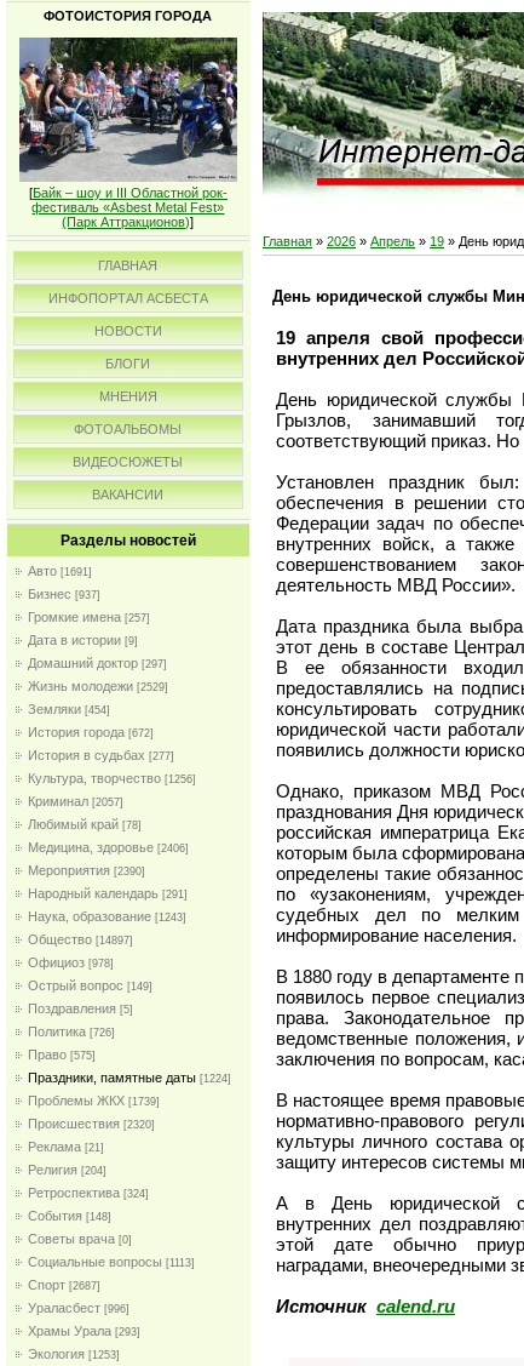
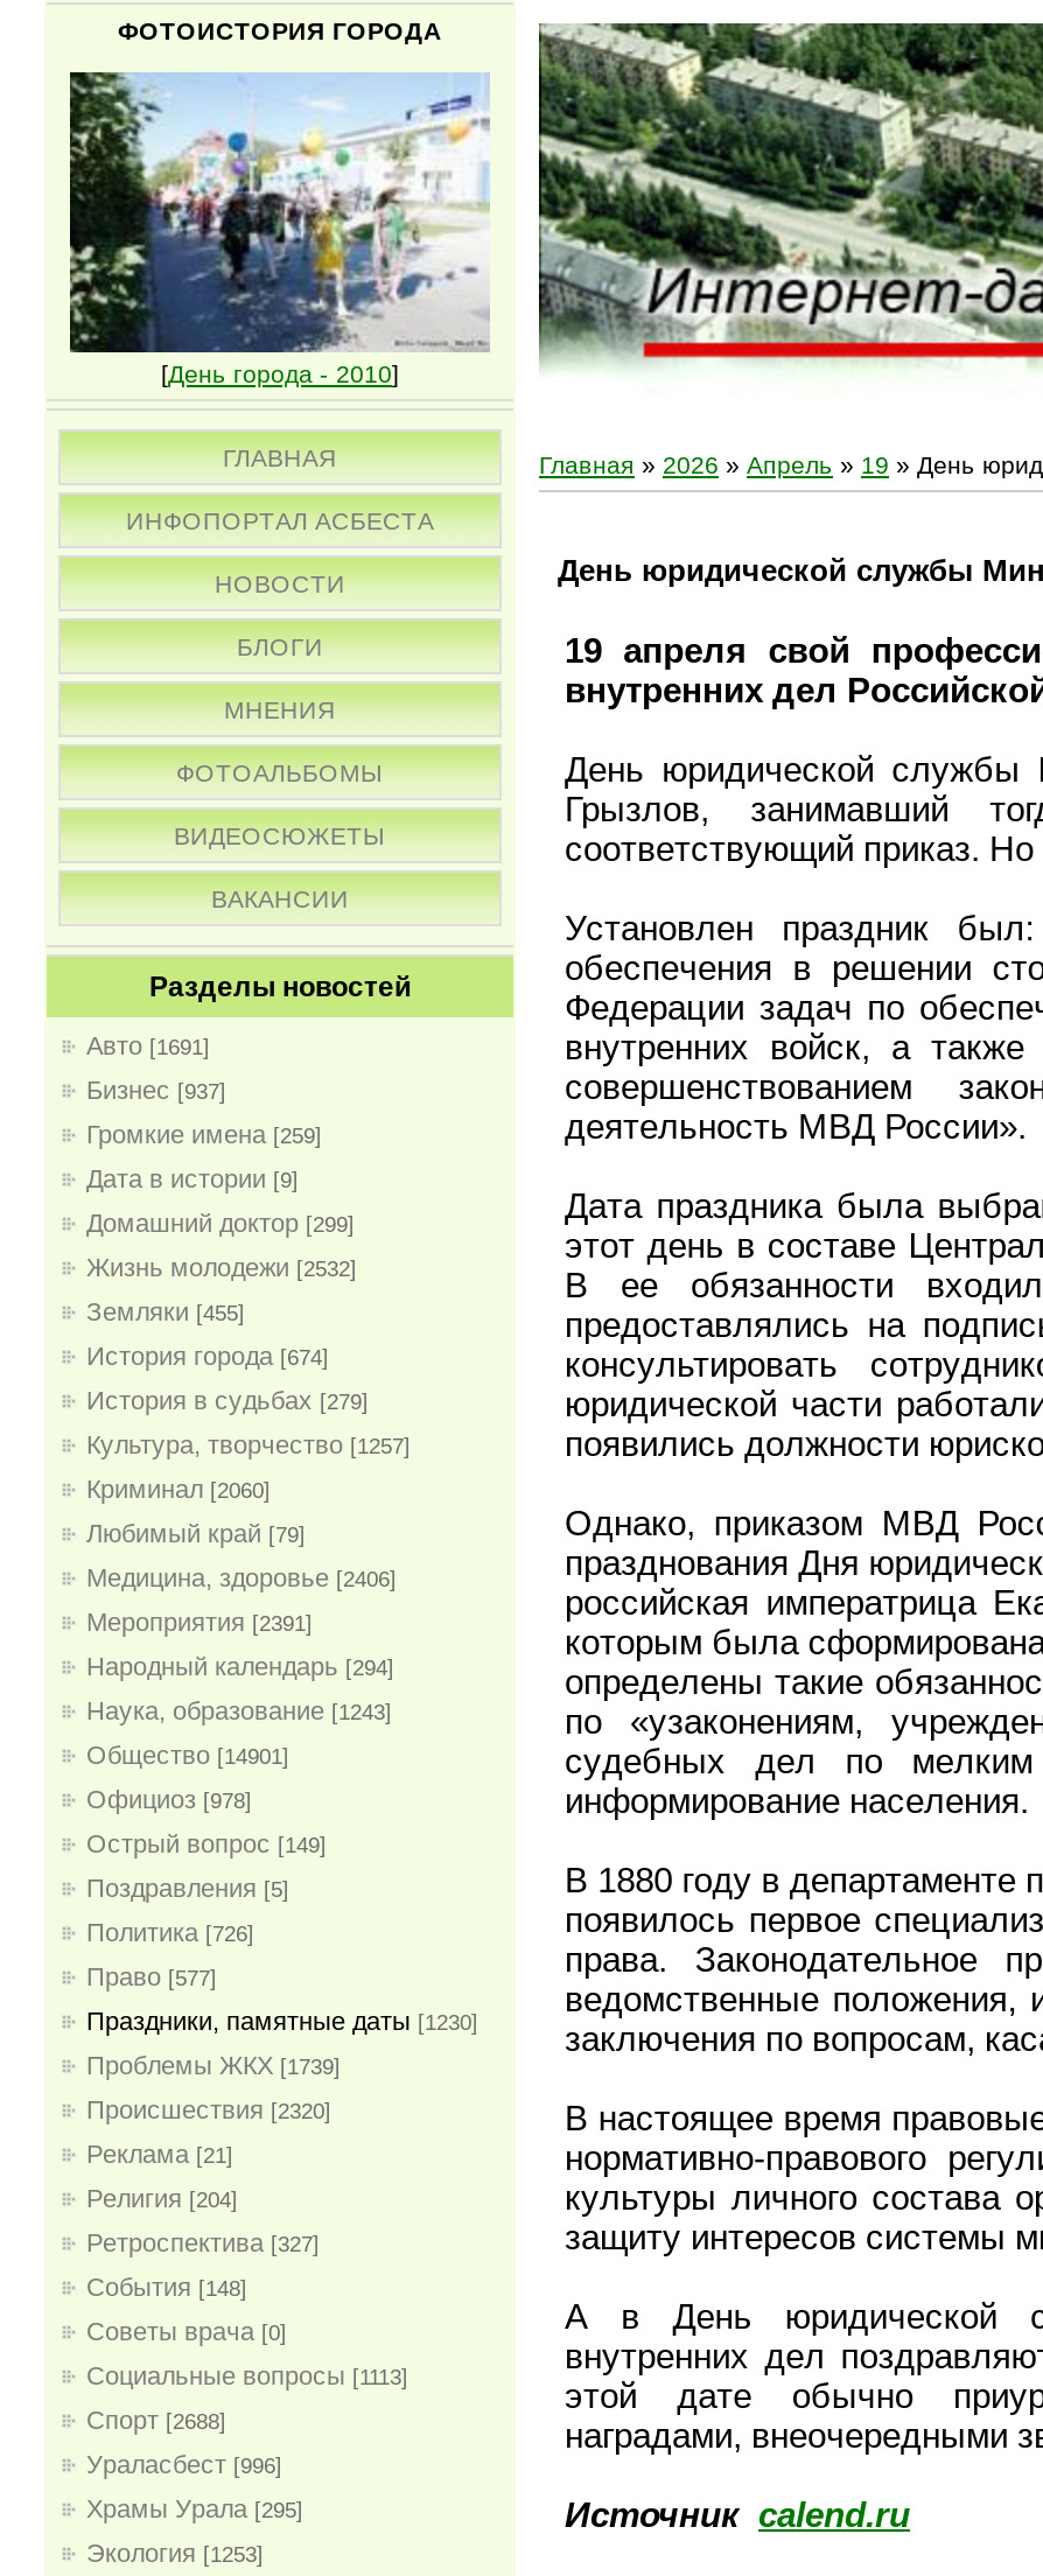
[18,36,238,229] [image] | [Байк – шоу и III Областной рок- | фестиваль «Asbest Metal Fest» | (Парк Аттракционов)] -> [68,70,490,387] [image] | [День города - 2010]
[28,610,150,624] Громкие имена [257] -> [86,1120,322,1148] Громкие имена [259]
[28,656,167,670] Домашний доктор [297] -> [86,1209,355,1237] Домашний доктор [299]
[28,679,168,693] Жизнь молодежи [2529] -> [86,1253,357,1281] Жизнь молодежи [2532]
[28,702,110,716] Земляки [454] -> [86,1297,245,1325] Земляки [455]
[28,725,154,739] История города [672] -> [86,1342,329,1370] История города [674]
[28,748,174,762] История в судьбах [277] -> [86,1386,369,1414] История в судьбах [279]
[28,771,196,785] Культура, творчество [1256] -> [86,1430,411,1458] Культура, творчество [1257]
[28,794,123,808] Криминал [2057] -> [86,1475,271,1503] Криминал [2060]
[28,817,142,831] Любимый край [78] -> [86,1519,306,1547] Любимый край [79]
[28,863,145,878] Мероприятия [2390] -> [86,1608,313,1636] Мероприятия [2391]
[28,886,188,901] Народный календарь [291] -> [86,1652,394,1680] Народный календарь [294]
[28,932,133,947] Общество [14897] -> [86,1741,289,1769] Общество [14901]
[28,1047,96,1062] Право [575] -> [86,1962,217,1990] Право [577]
[28,1070,231,1085] Праздники, памятные даты [1224] -> [86,2007,478,2035] Праздники, памятные даты [1230]
[28,1185,149,1200] Ретроспектива [324] -> [86,2228,320,2256] Ретроспектива [327]
[28,1278,100,1292] Спорт [2687] -> [86,2406,226,2434] Спорт [2688]
[28,1324,140,1338] Храмы Урала [293] -> [86,2494,303,2522] Храмы Урала [295]

